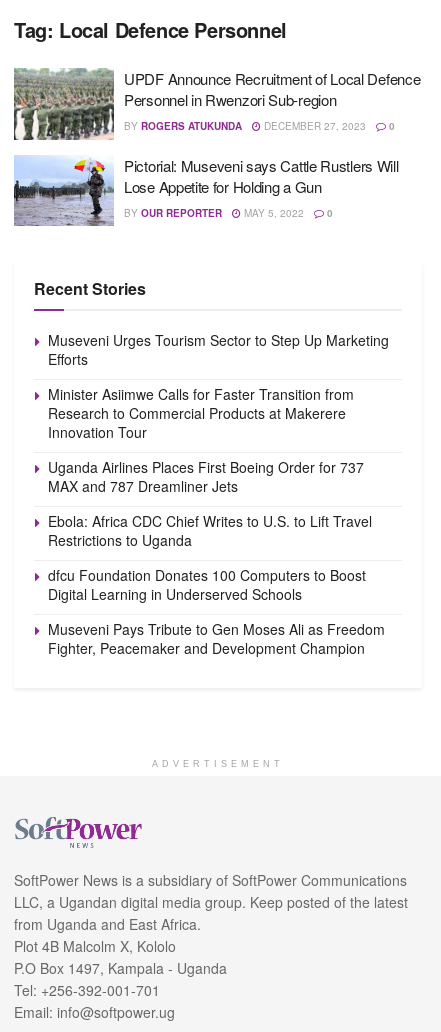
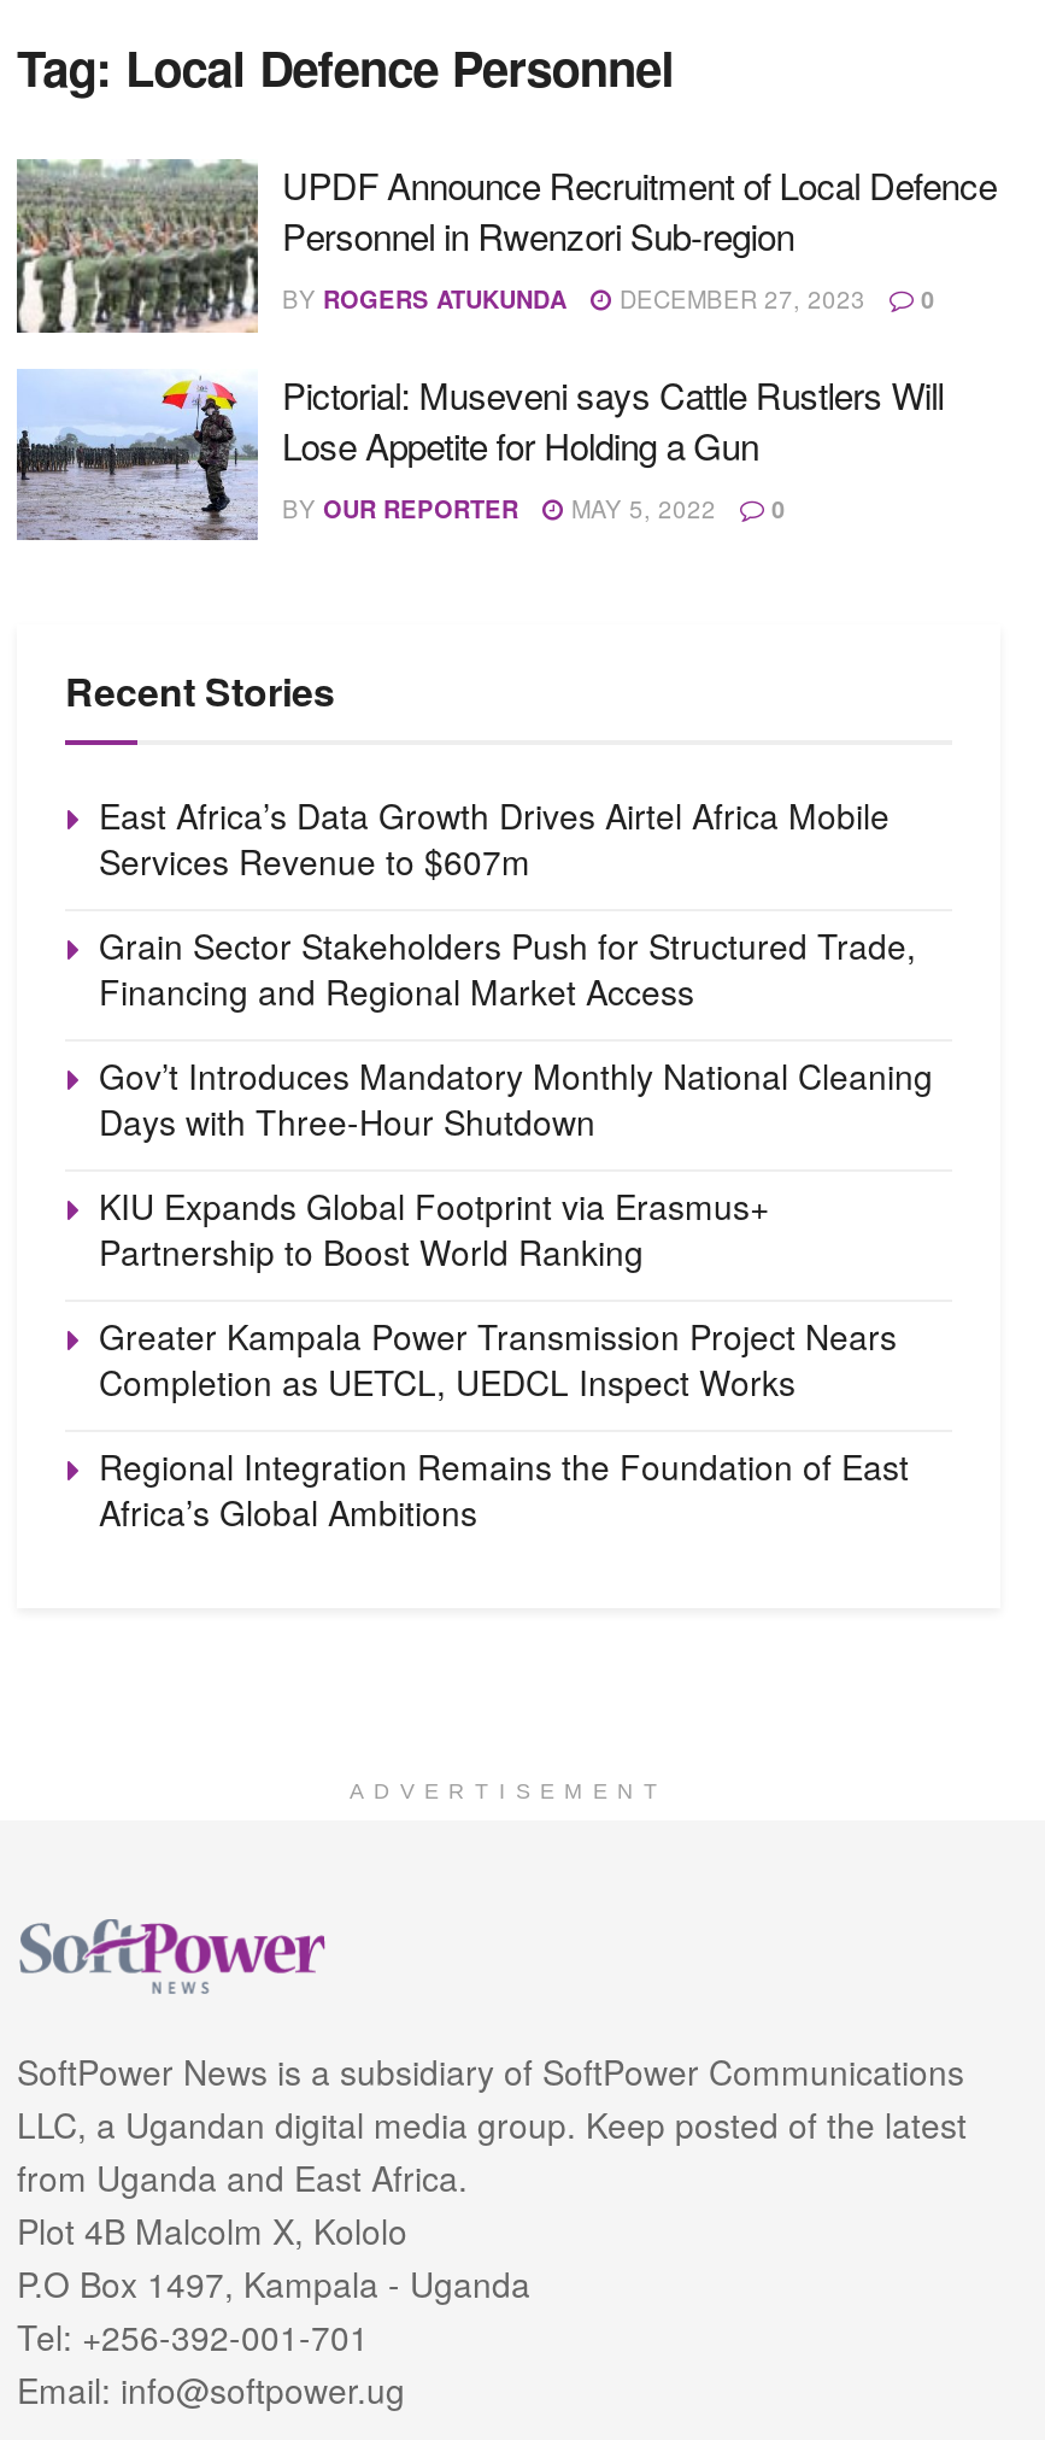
[48,330,389,369] Museveni Urges Tourism Sector to Step Up Marketing | Efforts -> [99,791,890,885] East Africa’s Data Growth Drives Airtel Africa Mobile | Services Revenue to $607m
[48,384,354,442] Minister Asiimwe Calls for Faster Transition from | Research to Commercial Products at Makerere | Innovation Tour -> [99,921,916,1015] Grain Sector Stakeholders Push for Structured Trade, | Financing and Regional Market Access
[48,457,364,496] Uganda Airlines Places First Boeing Order for 737 | MAX and 787 Dreamliner Jets -> [99,1051,933,1145] Gov’t Introduces Mandatory Monthly National Cleaning | Days with Three-Hour Shutdown
[48,511,372,550] Ebola: Africa CDC Chief Writes to U.S. to Lift Travel | Restrictions to Uganda -> [99,1181,769,1275] KIU Expands Global Footprint via Erasmus+ | Partnership to Boost World Ranking
[48,565,366,604] dfcu Foundation Donates 100 Computers to Boost | Digital Learning in Underserved Schools -> [99,1312,897,1406] Greater Kampala Power Transmission Project Nears | Completion as UETCL, UEDCL Inspect Works
[48,619,385,658] Museveni Pays Tribute to Gen Moses Ali as Freedom | Fighter, Peacemaker and Development Champion -> [99,1442,909,1536] Regional Integration Remains the Foundation of East | Africa’s Global Ambitions

